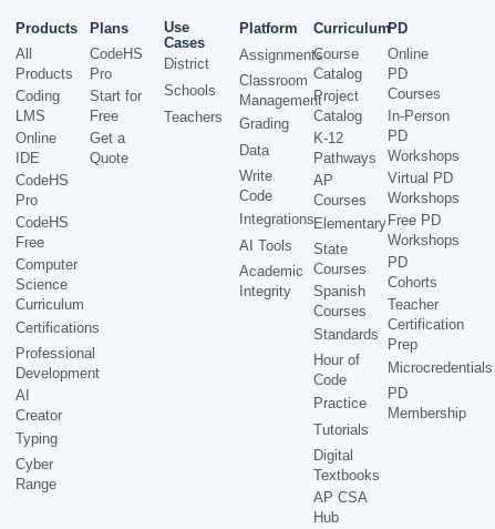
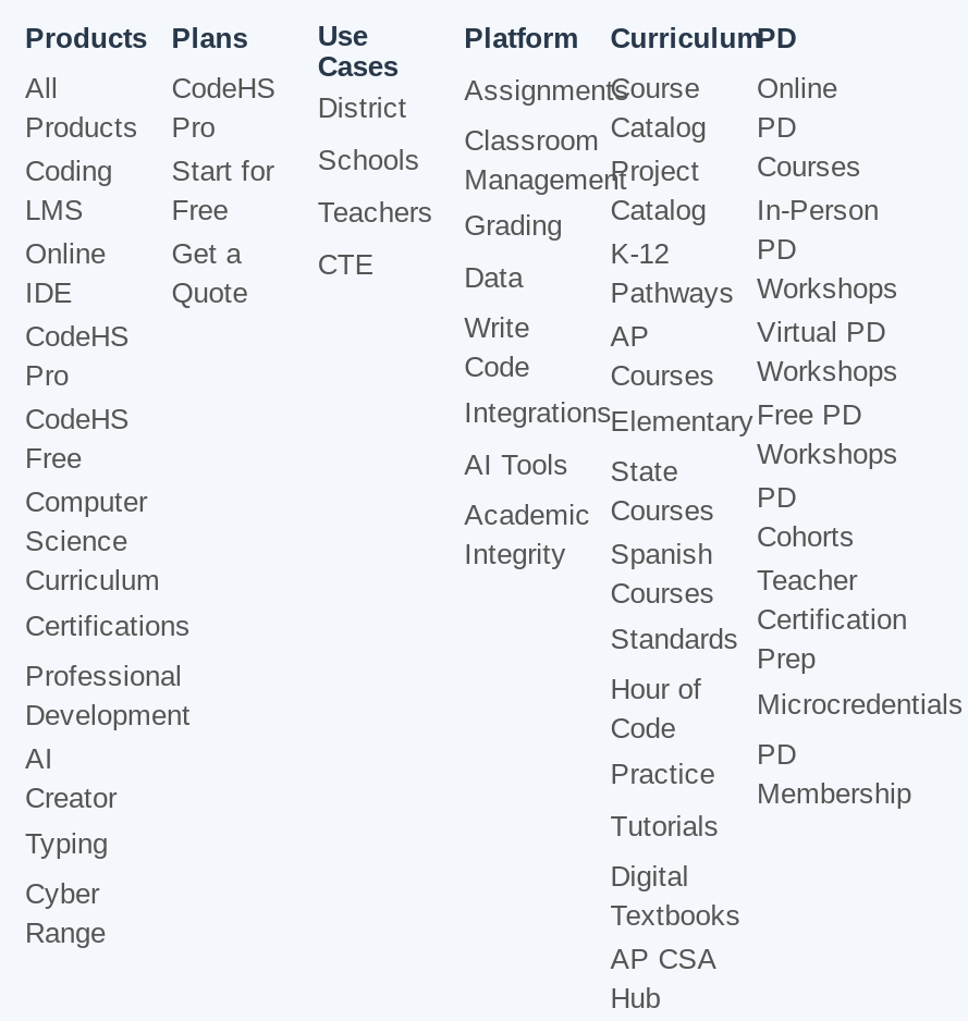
none -> [318,247,374,280] CTE

